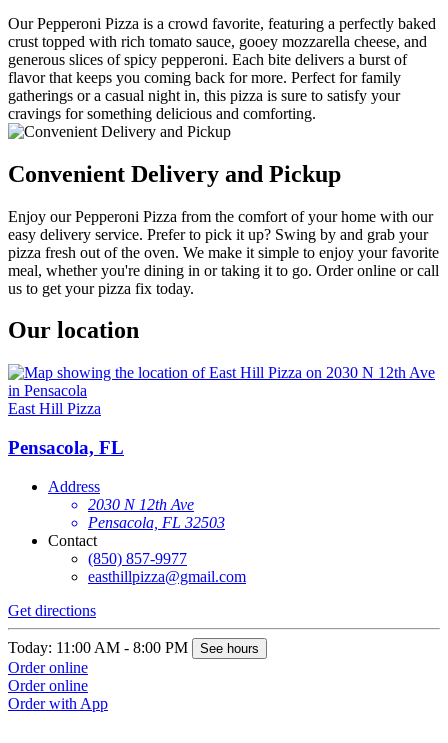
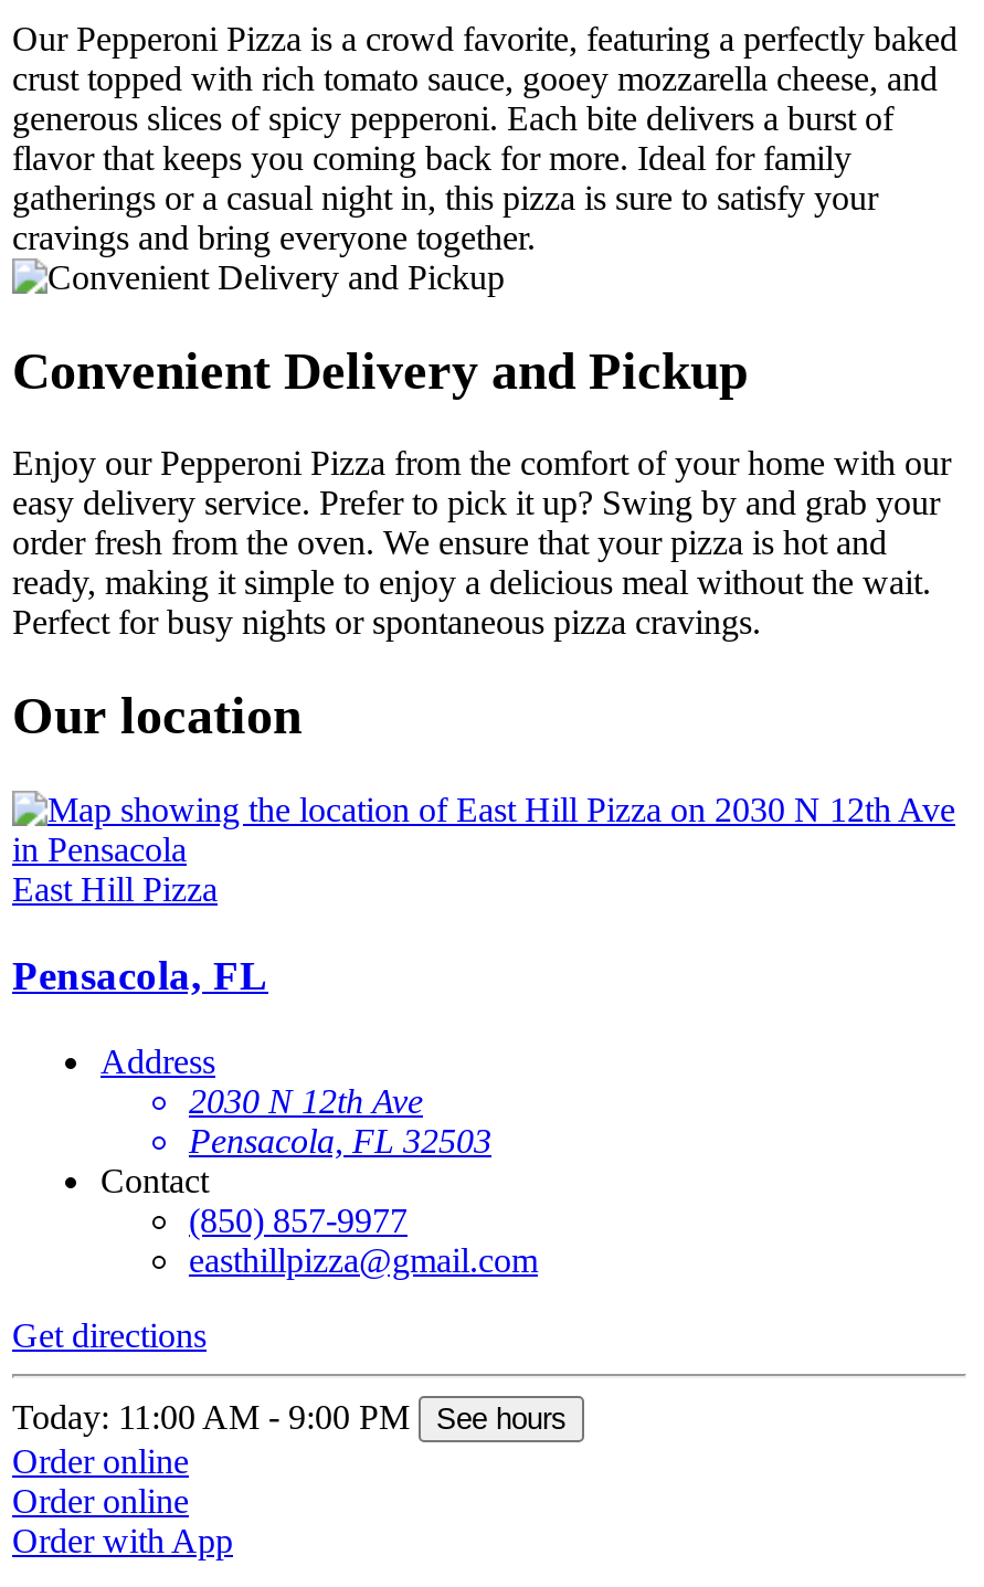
[8,69,401,86] flavor that keeps you coming back for more. Perfect for family -> [12,138,851,176] flavor that keeps you coming back for more. Ideal for family
[8,105,316,122] cravings for something delicious and comforting. -> [12,218,536,256] cravings and bring everyone together.
[8,243,439,296] pizza fresh out of the oven. We make it simple to enjoy your favorite | meal, whether you're dining in or taking it to go. Order online or call | us to get your pizza fix today. -> [12,525,931,642] order fresh from the oven. We ensure that your pizza is hot and | ready, making it simple to enjoy a delicious meal without the wait. | Perfect for busy nights or spontaneous pizza cravings.
[8,639,259,656] Today: 11:00 AM - 8:00 PM See hours -> [12,1398,567,1435] Today: 11:00 AM - 9:00 PM See hours

